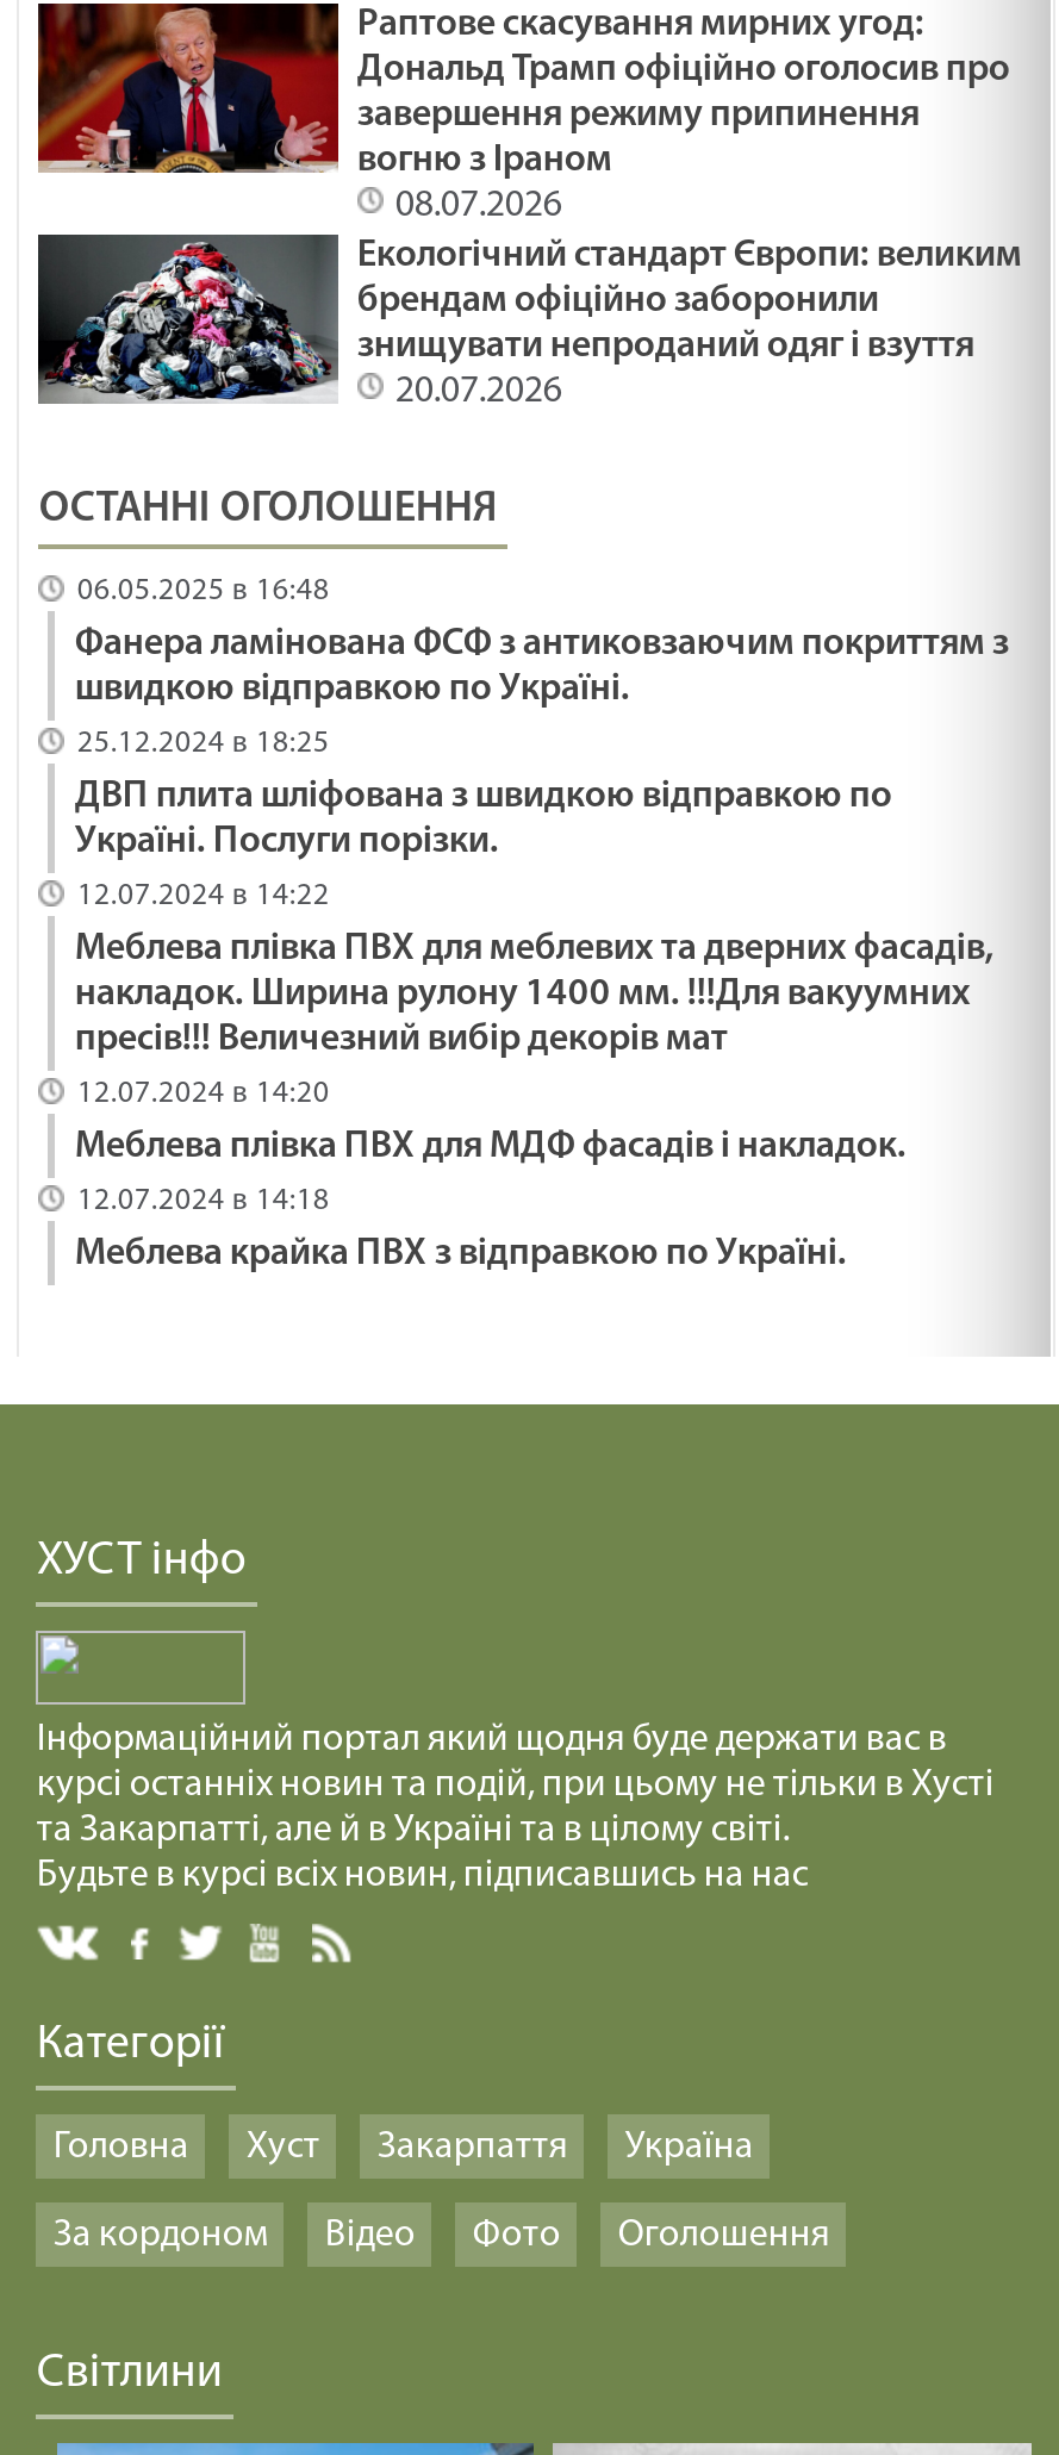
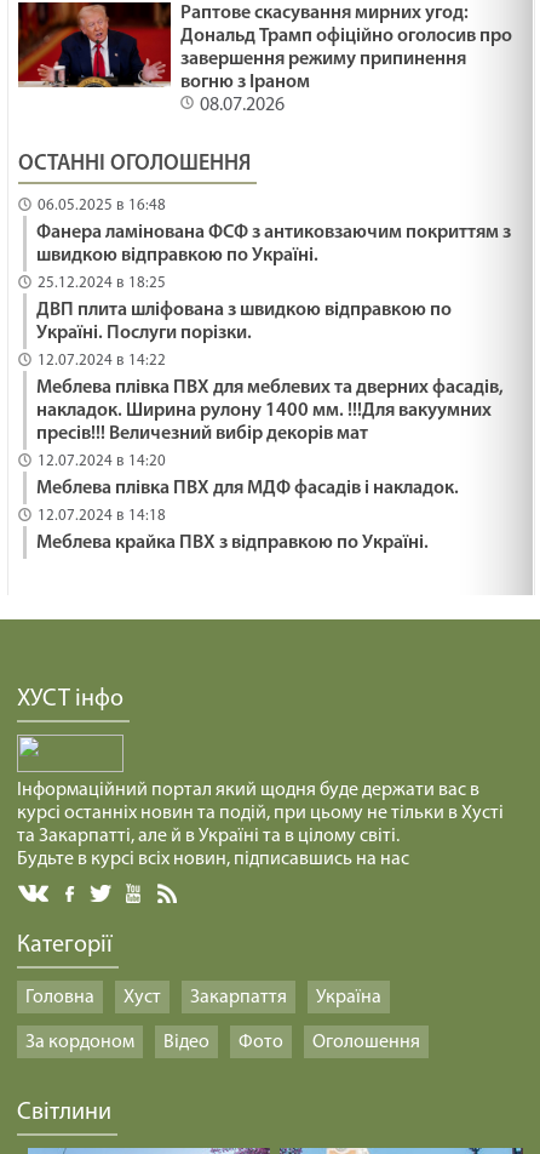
[36,231,1022,411] [image] | Екологічний стандарт Європи: великим | брендам офіційно заборонили | знищувати непроданий одяг і взуття | 20.07.2026 -> none

